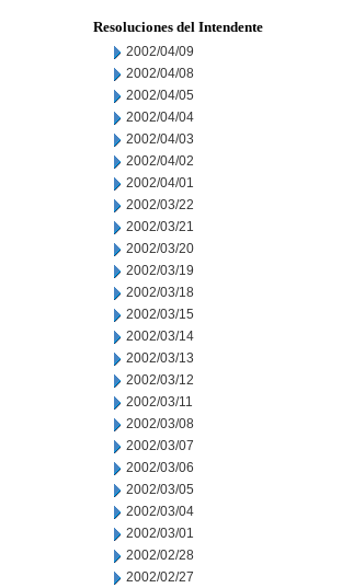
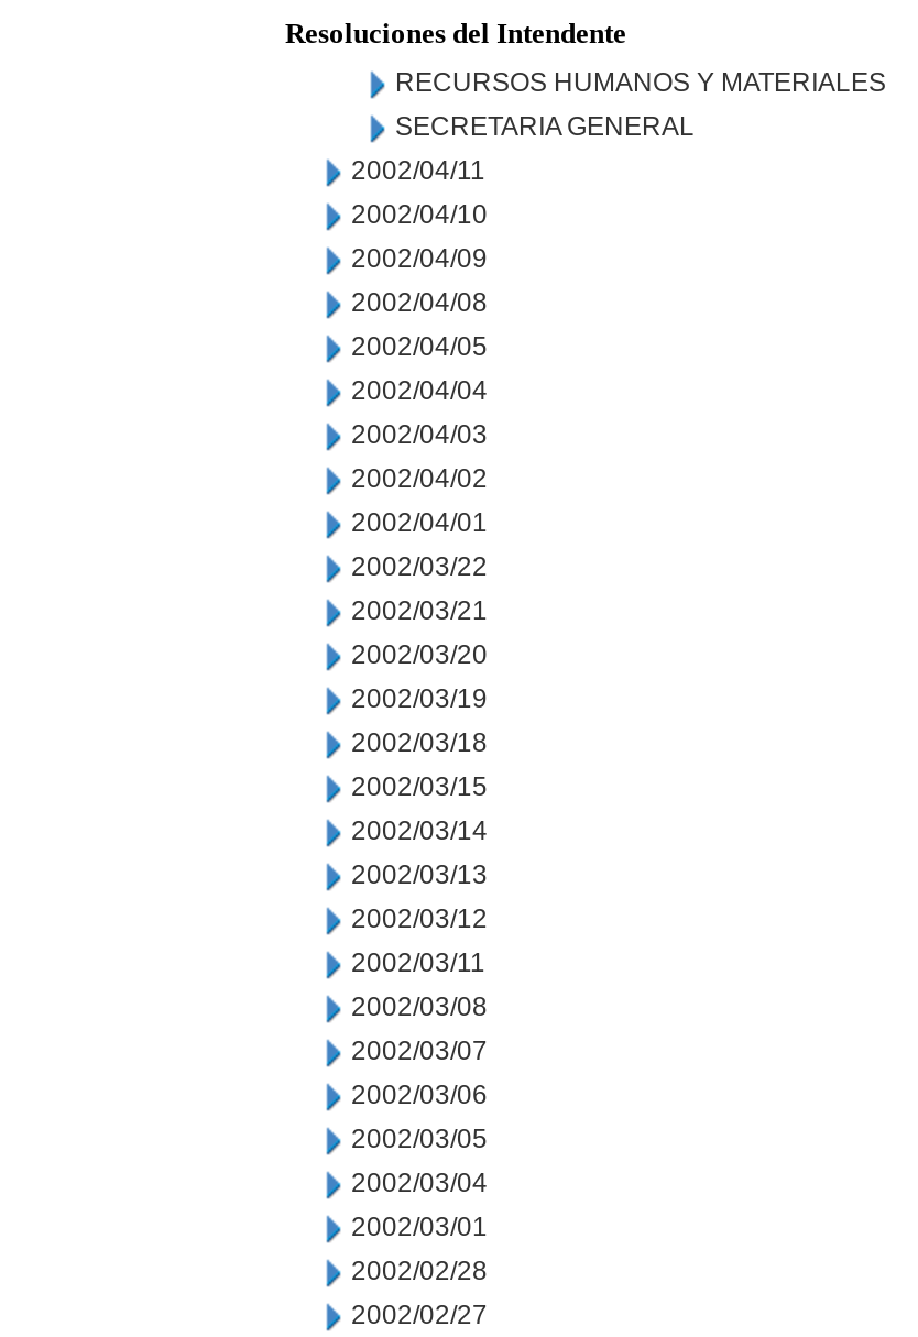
none -> [351,67,886,230] RECURSOS HUMANOS Y MATERIALES | SECRETARIA GENERAL | 2002/04/11 | 2002/04/10

